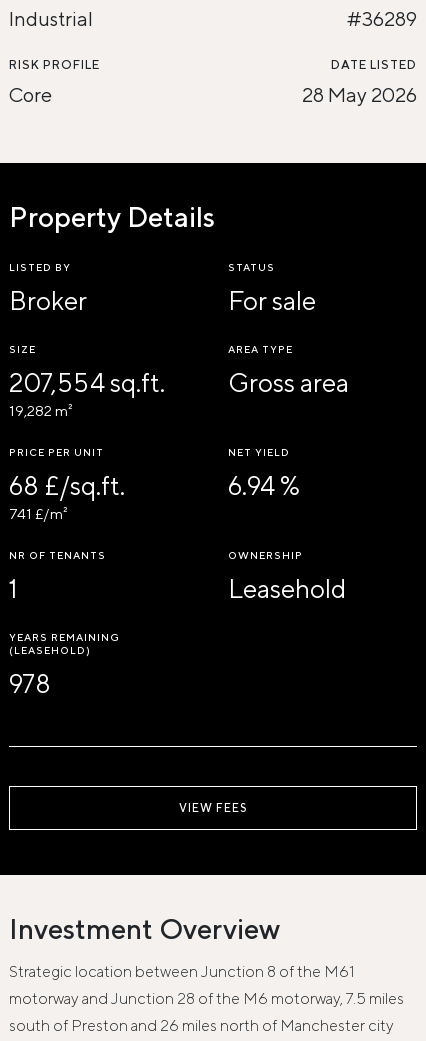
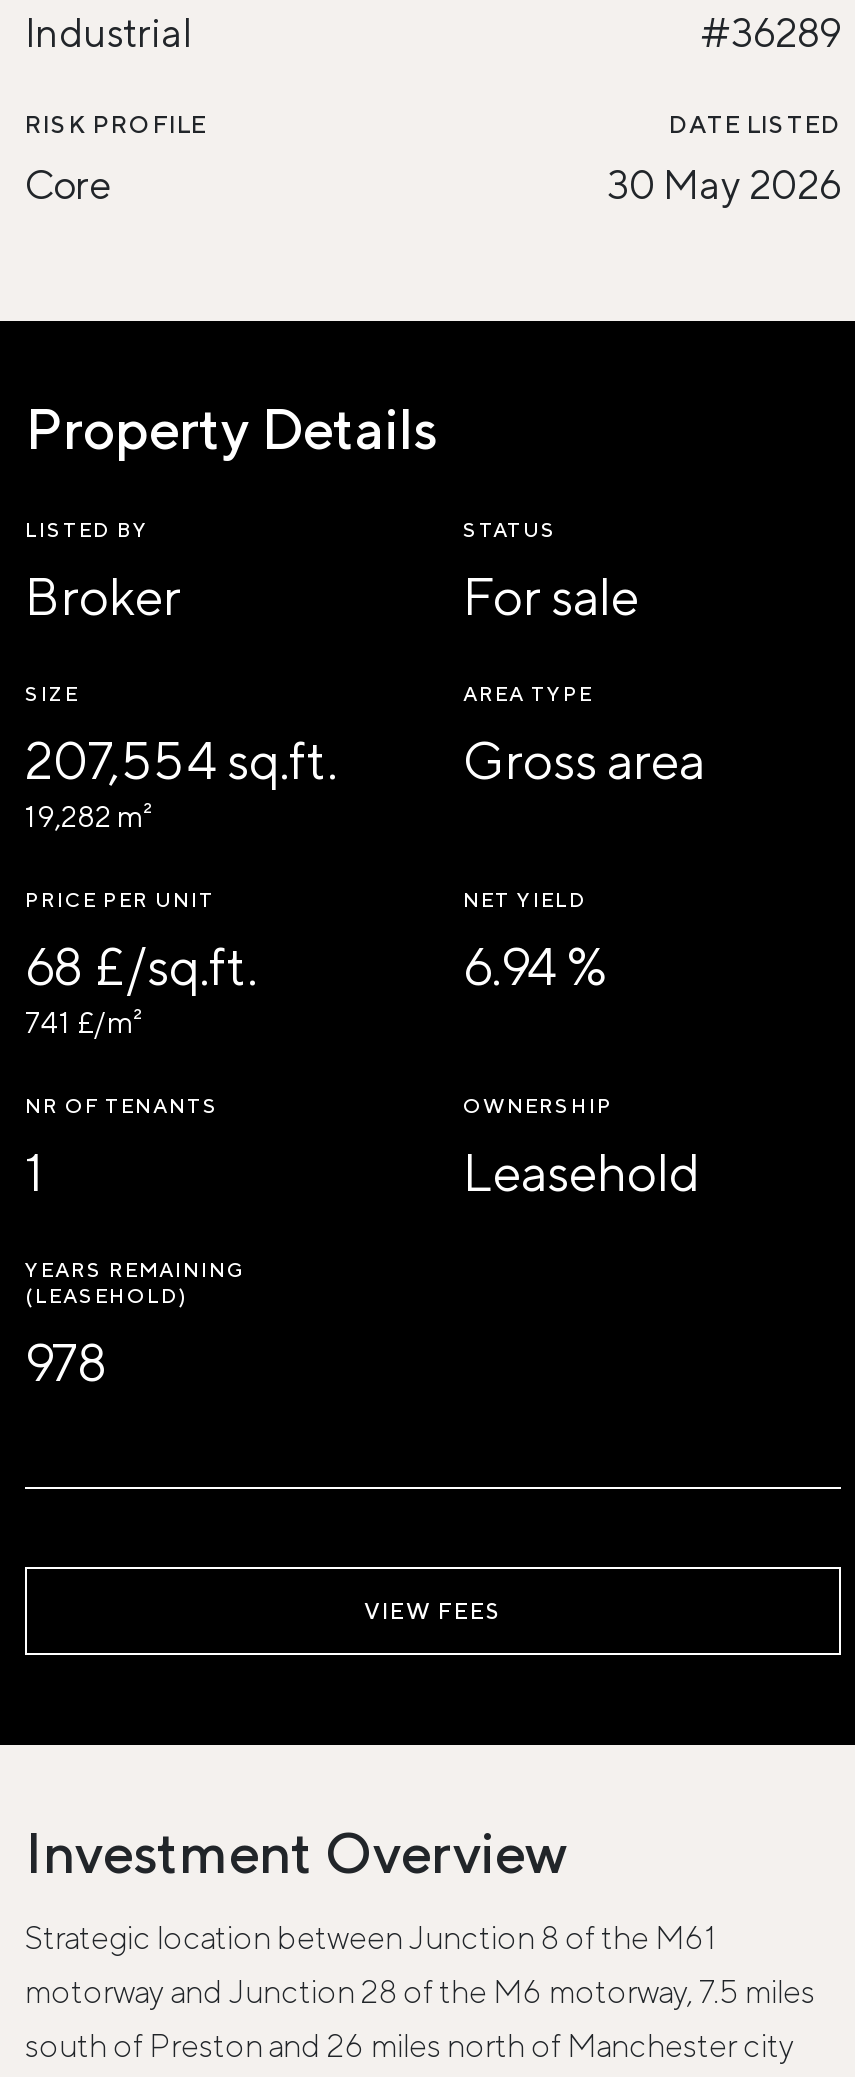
[302,83,417,106] 28 May 2026 -> [607,161,841,207] 30 May 2026

